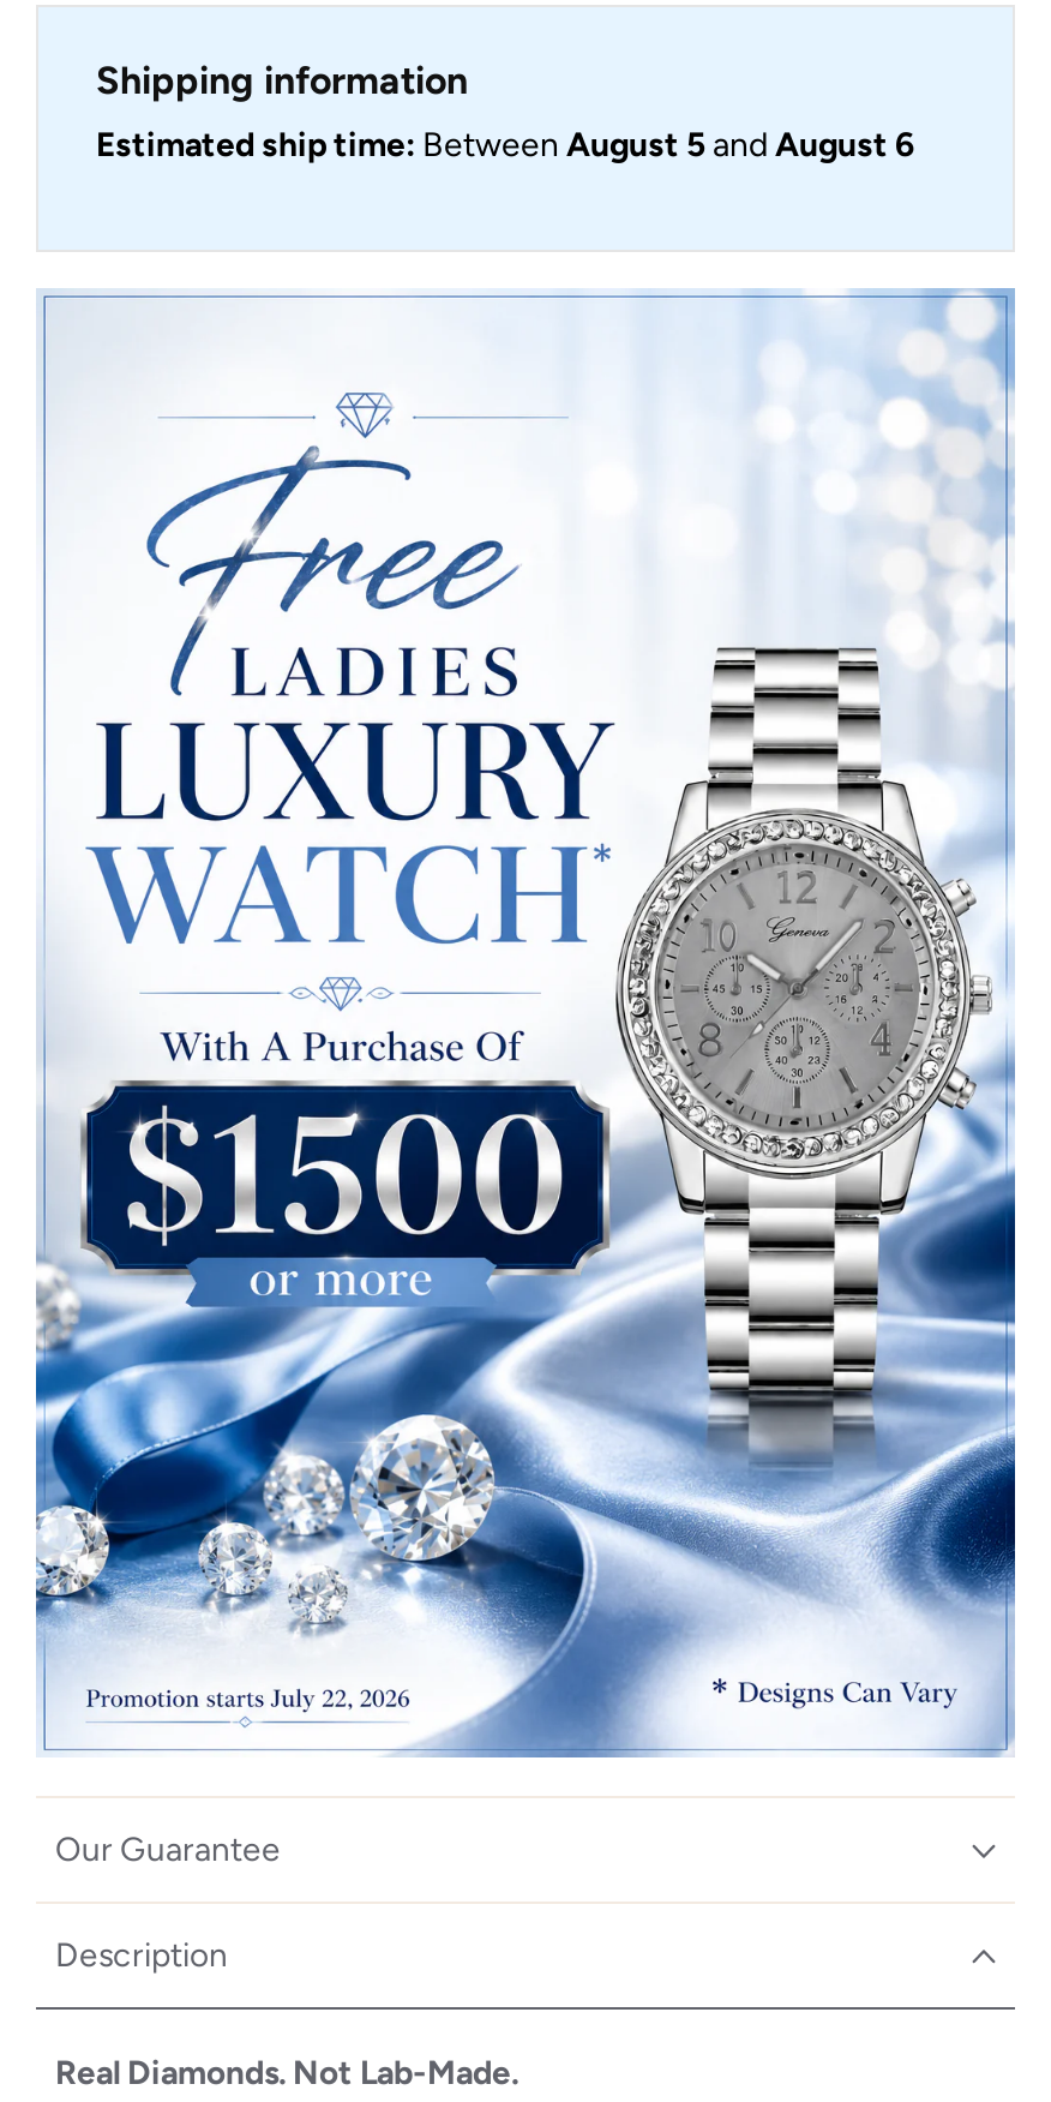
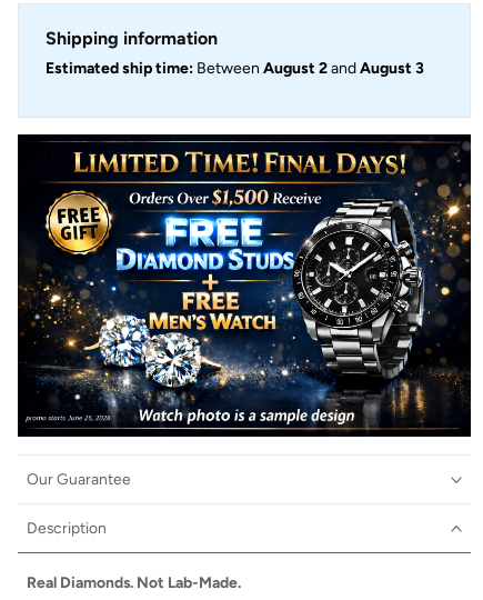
[96,126,914,166] Estimated ship time: Between August 5 and August 6 -> [46,59,424,78] Estimated ship time: Between August 2 and August 3
[34,288,1017,1757] [image] -> [17,133,472,438] [image]

